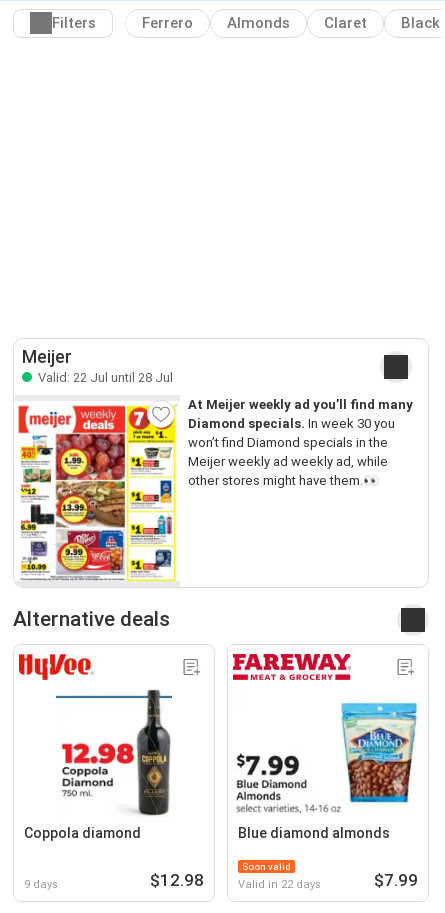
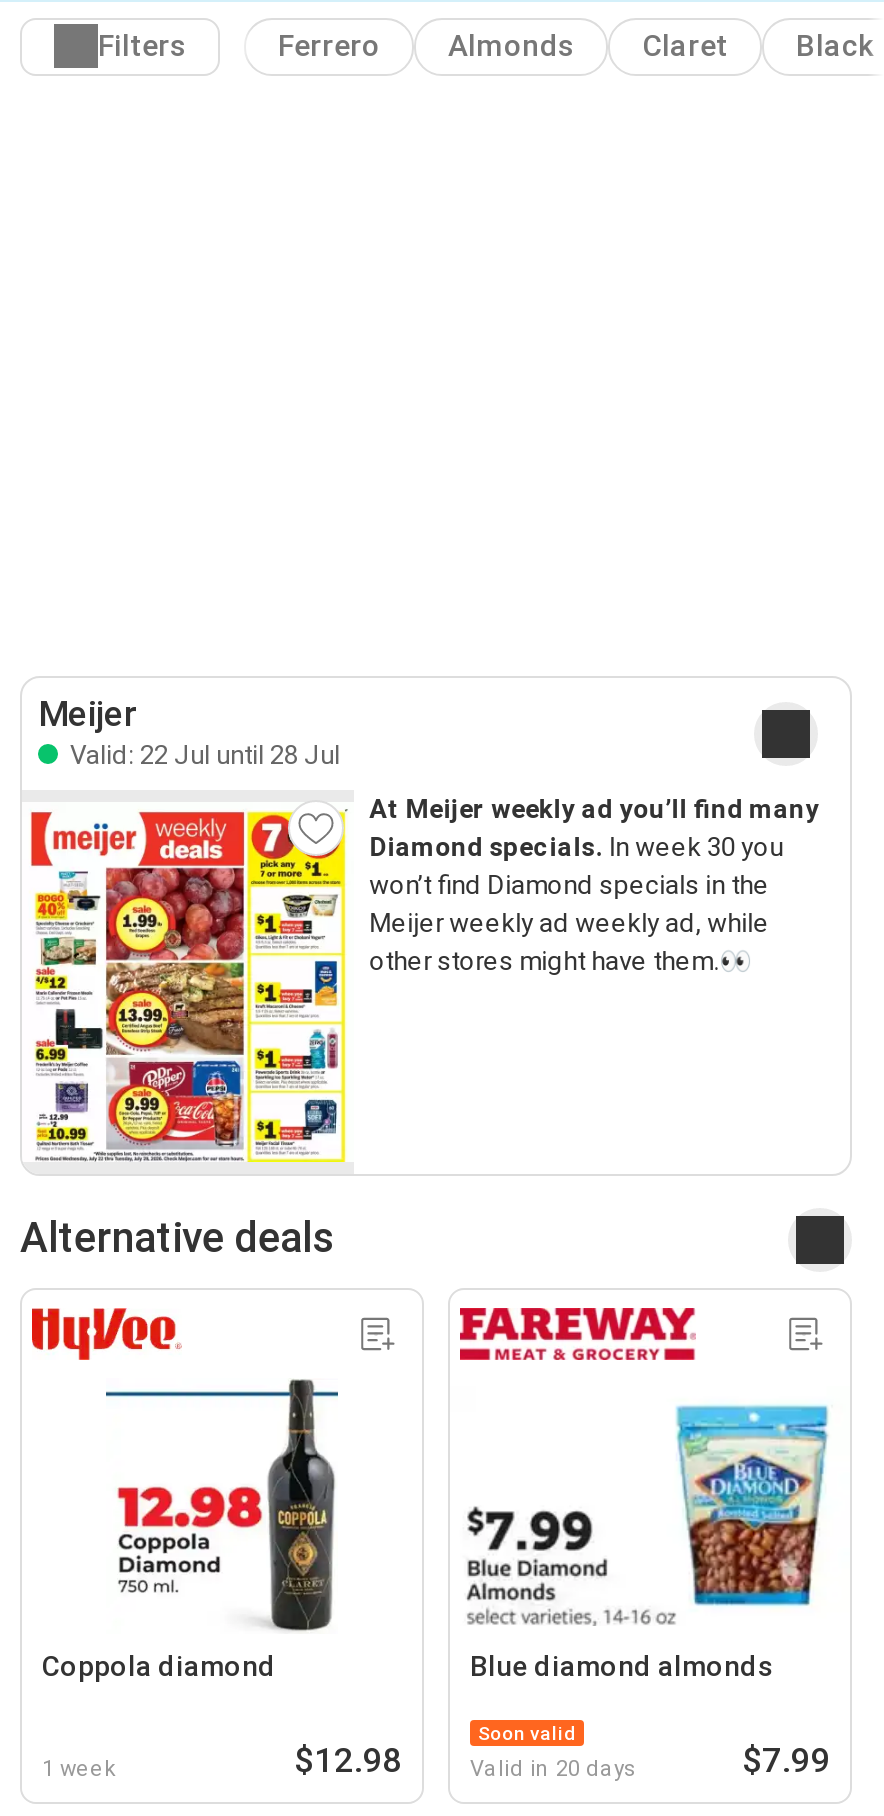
[24,878,58,891] 9 days -> [42,1755,116,1781] 1 week
[238,878,321,891] Valid in 22 days -> [470,1755,636,1781] Valid in 20 days

